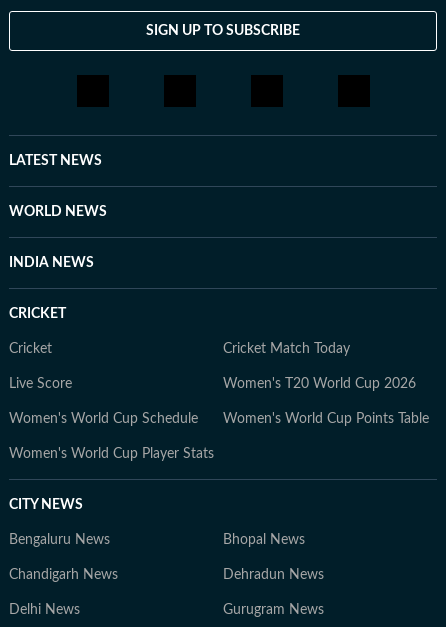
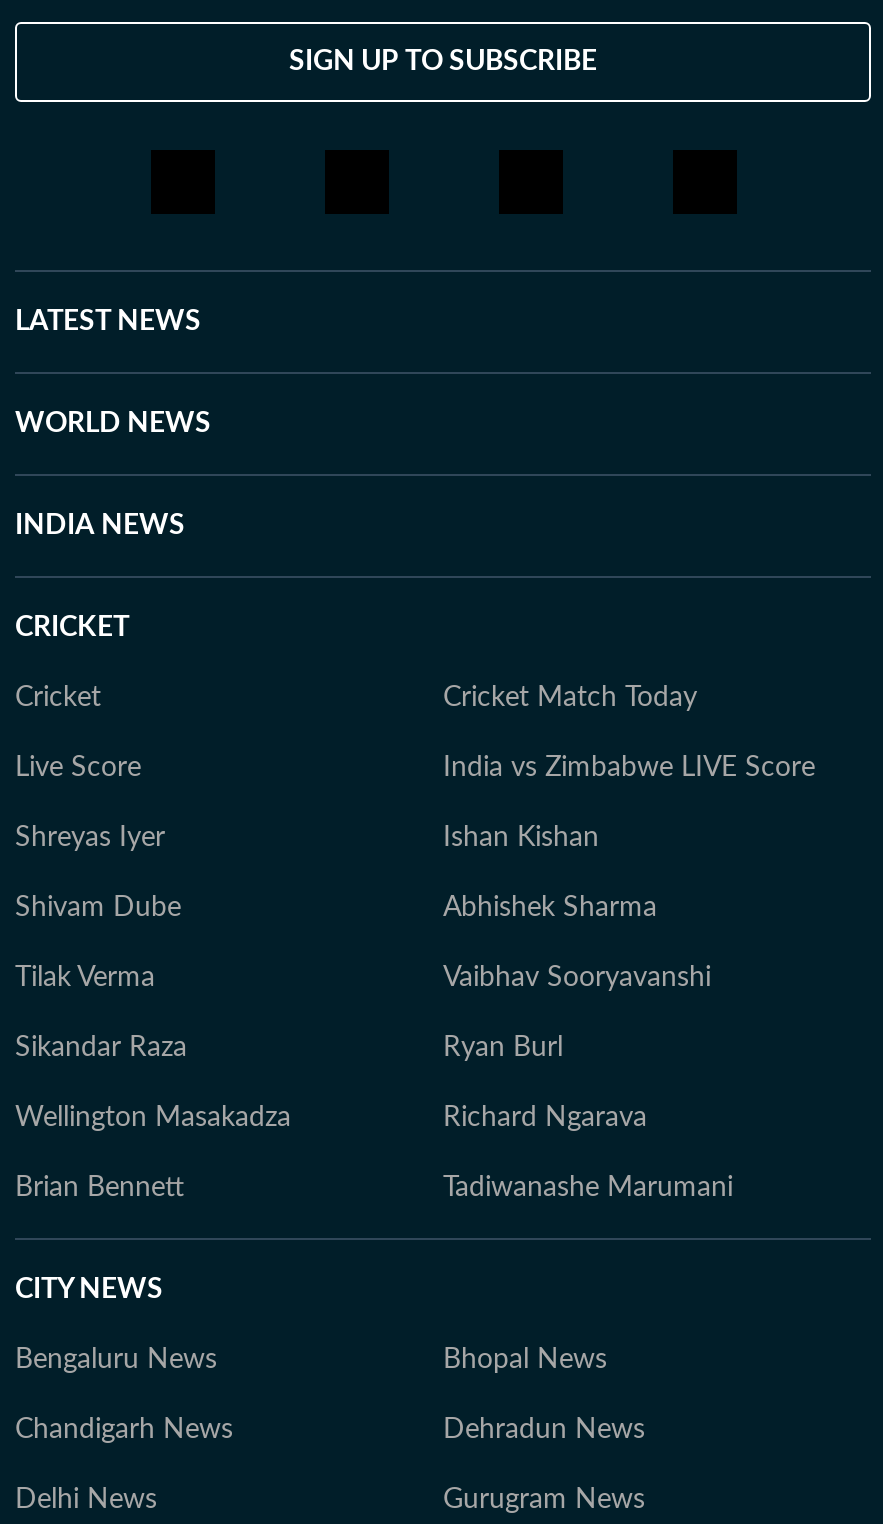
[9,377,429,461] Women's T20 World Cup 2026 | Women's World Cup Schedule | Women's World Cup Points Table | Women's World Cup Player Stats -> [15,754,815,1202] India vs Zimbabwe LIVE Score | Shreyas Iyer | Ishan Kishan | Shivam Dube | Abhishek Sharma | Tilak Verma | Vaibhav Sooryavanshi | Sikandar Raza | Ryan Burl | Wellington Masakadza | Richard Ngarava | Brian Bennett | Tadiwanashe Marumani

